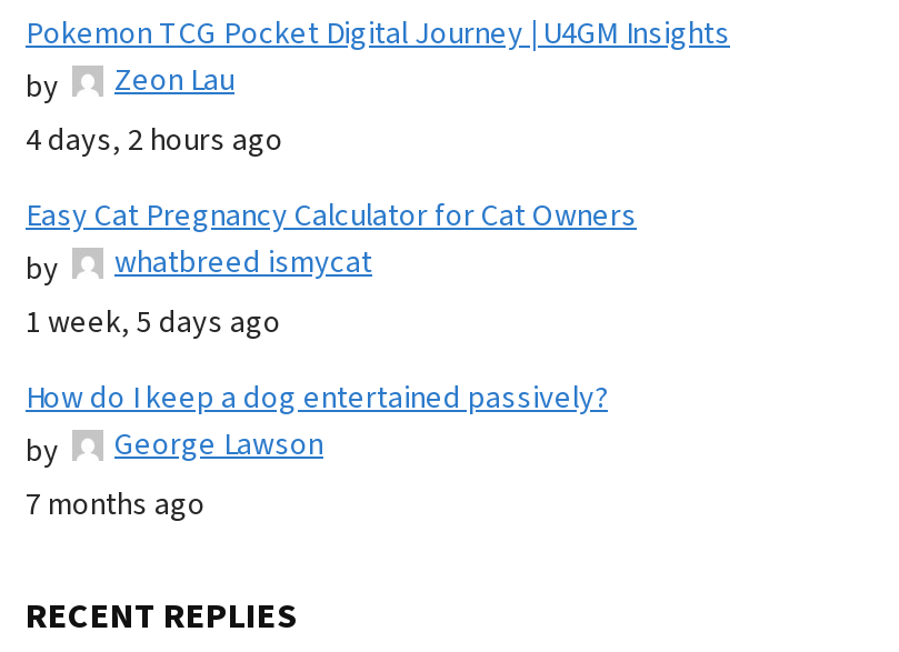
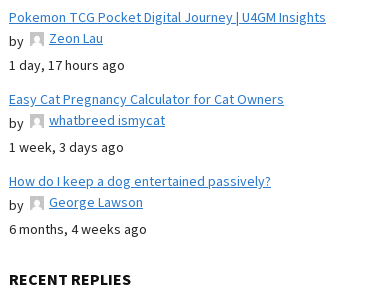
[26,118,283,163] 4 days, 2 hours ago -> [9,56,125,76] 1 day, 17 hours ago
[26,300,281,345] 1 week, 5 days ago -> [9,138,124,158] 1 week, 3 days ago
[26,483,206,527] 7 months ago -> [9,220,147,240] 6 months, 4 weeks ago

